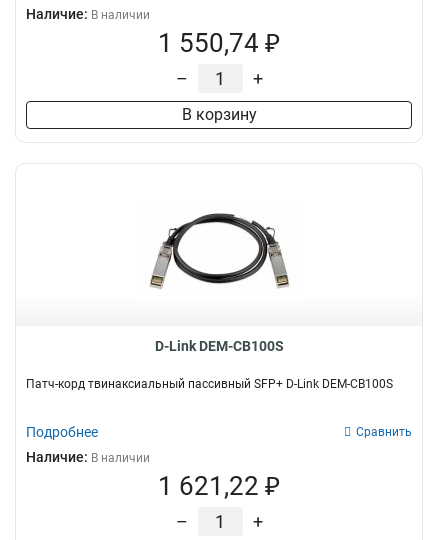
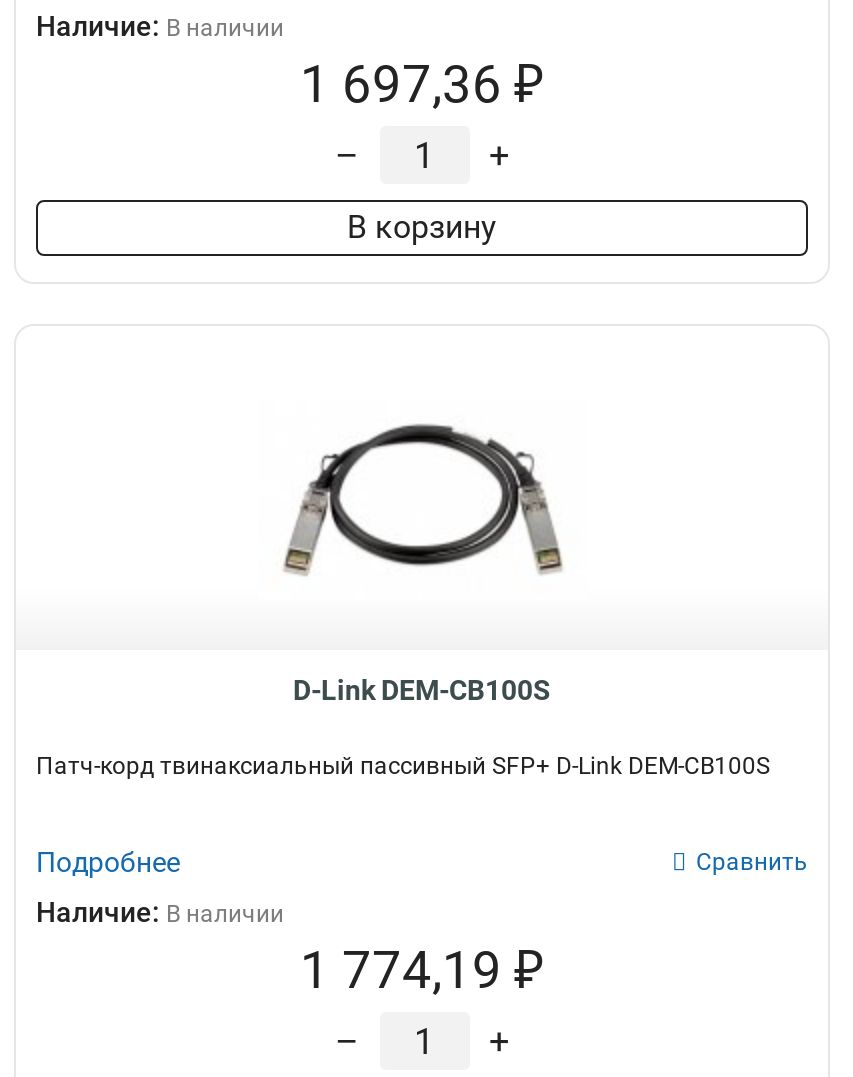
[158,28,280,58] 1 550,74 ₽ -> [300,54,544,114] 1 697,36 ₽
[158,471,280,501] 1 621,22 ₽ -> [300,940,544,1000] 1 774,19 ₽

